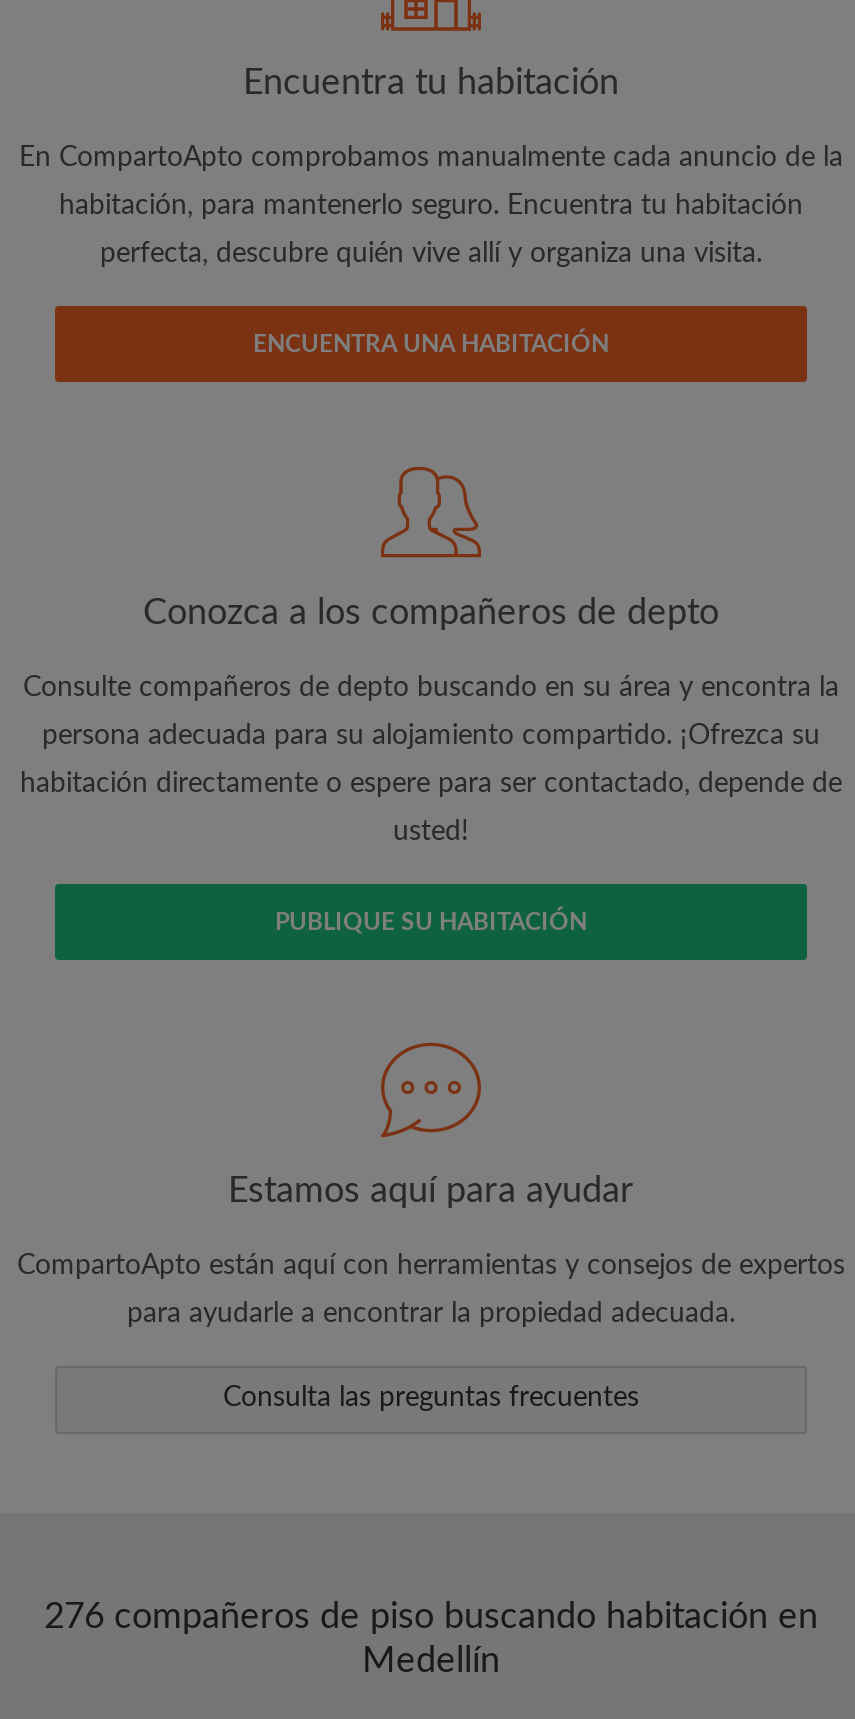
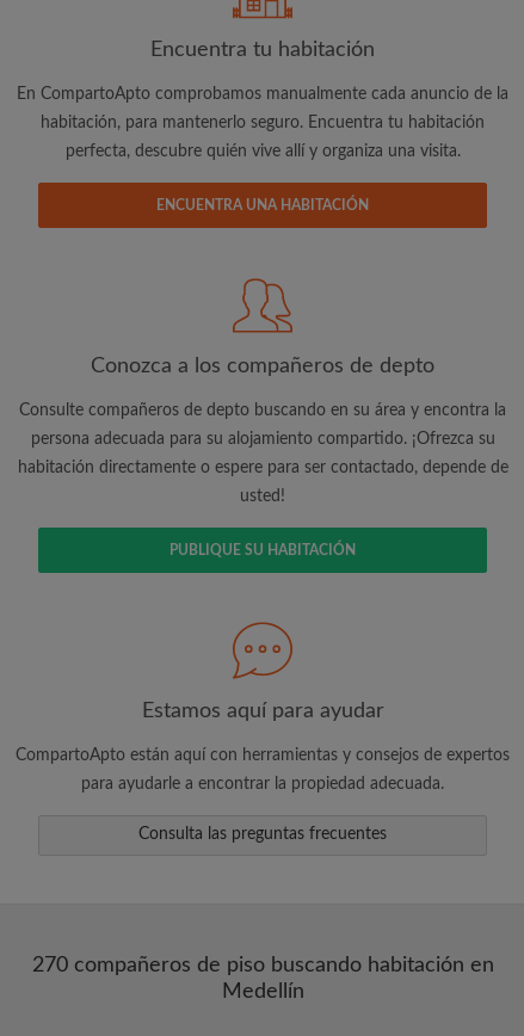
[44,1600,818,1636] 276 compañeros de piso buscando habitación en -> [32,955,494,976] 270 compañeros de piso buscando habitación en

